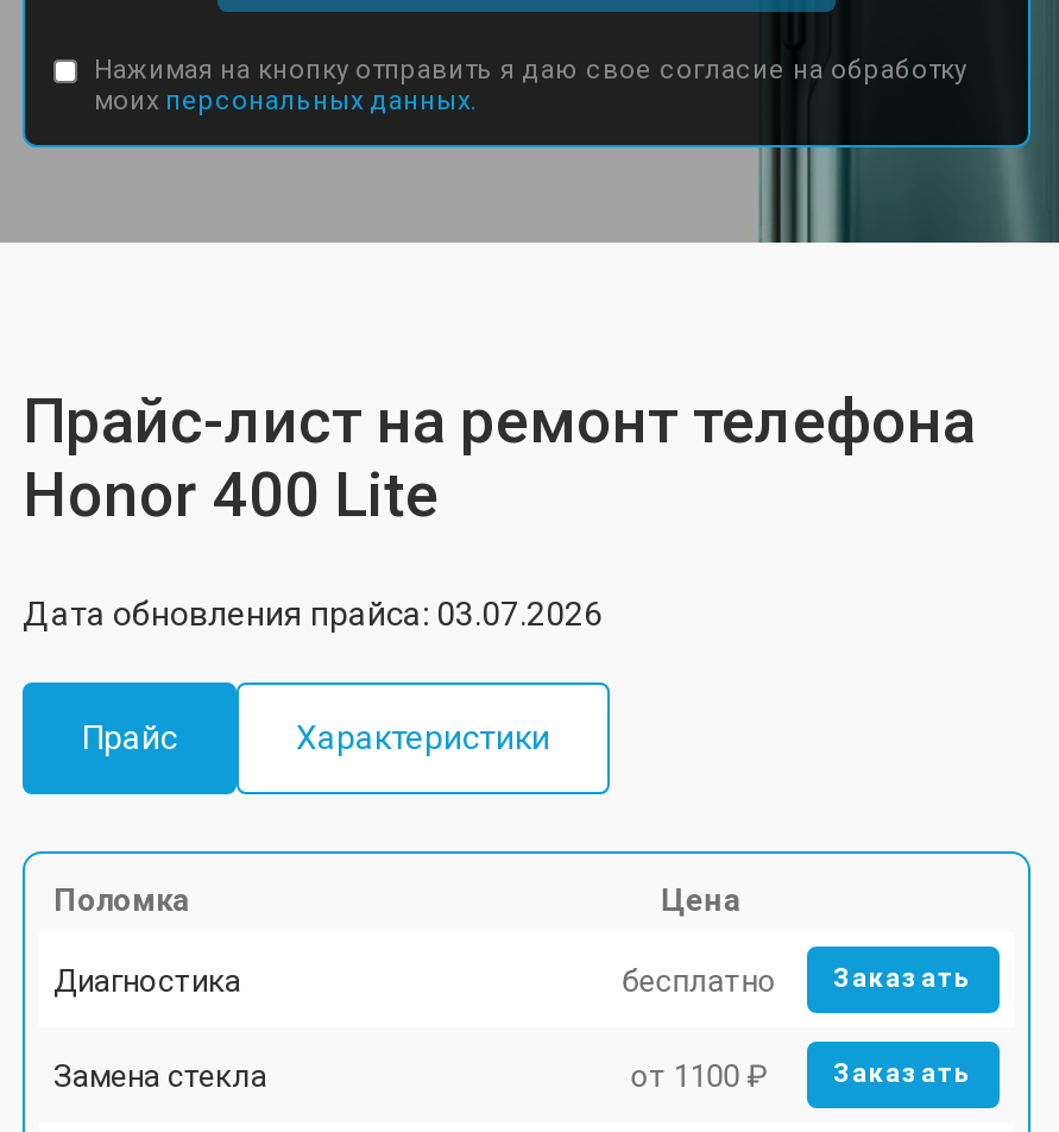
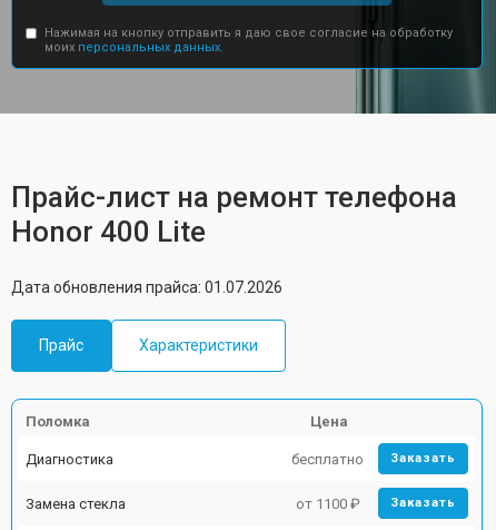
[23,595,603,633] Дата обновления прайса: 03.07.2026 -> [11,278,282,296] Дата обновления прайса: 01.07.2026

